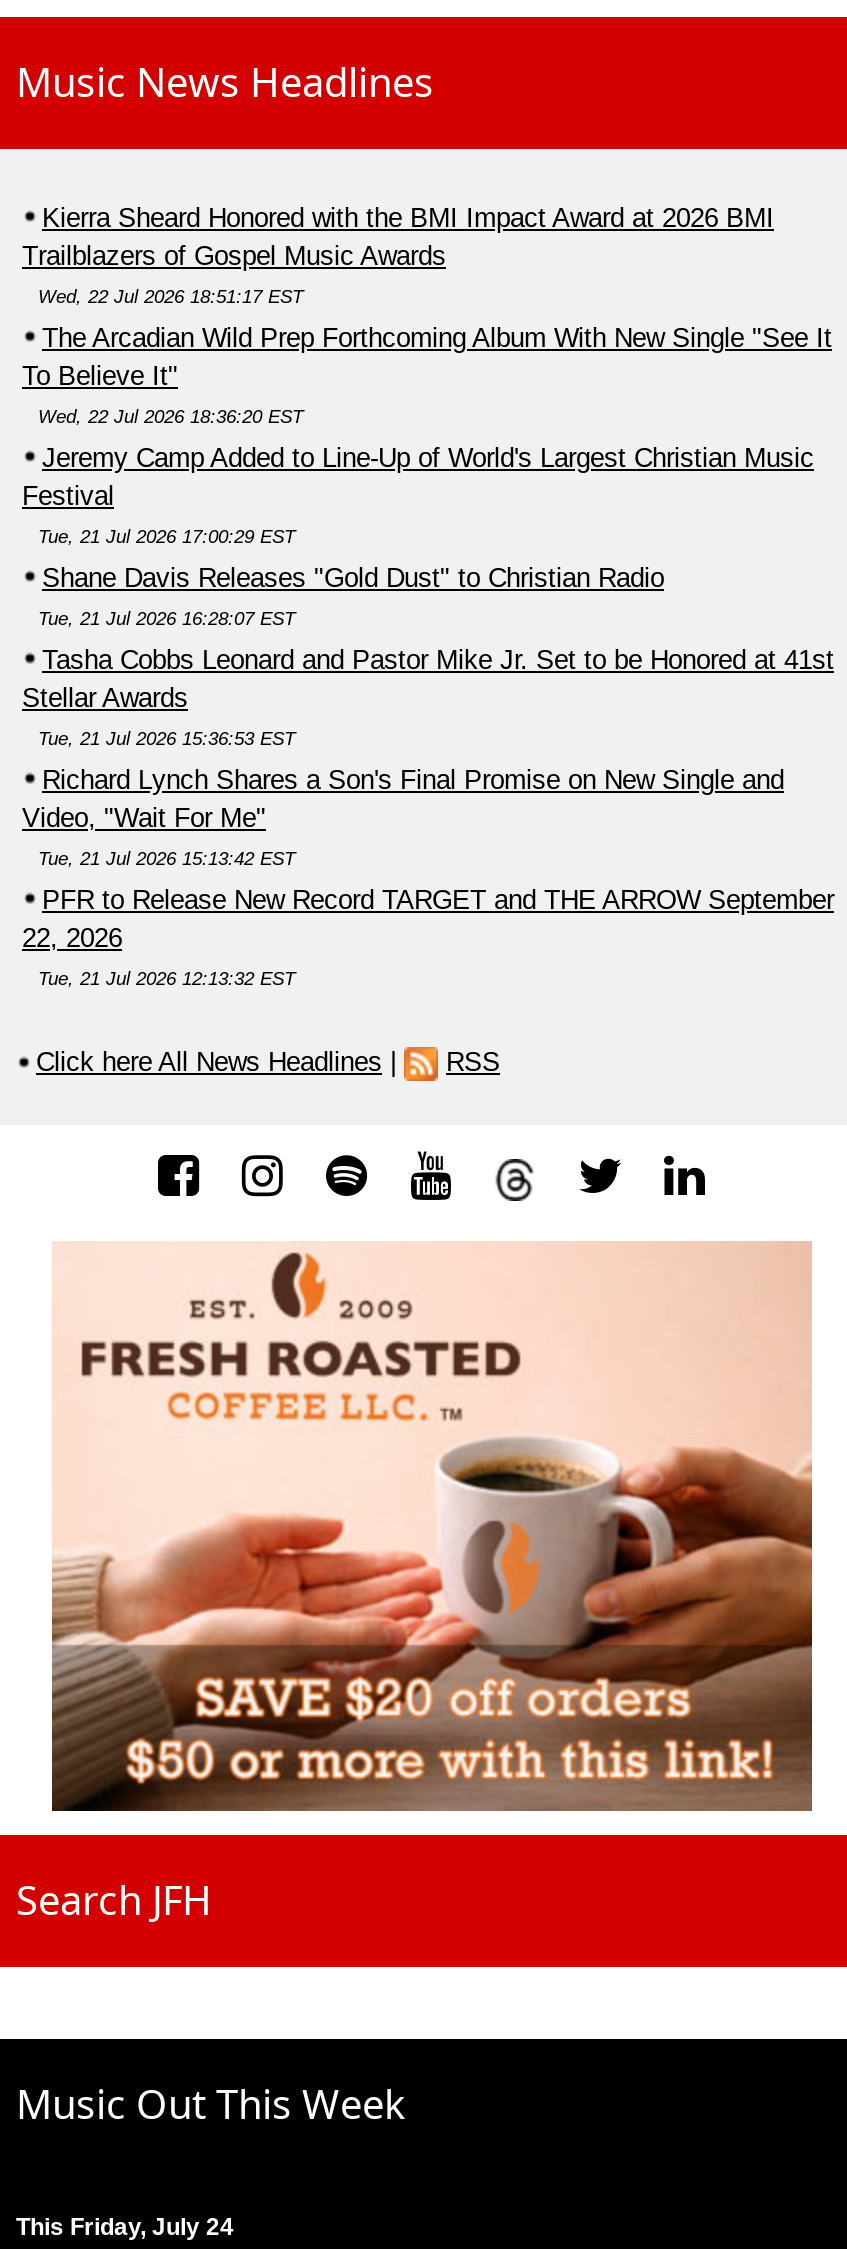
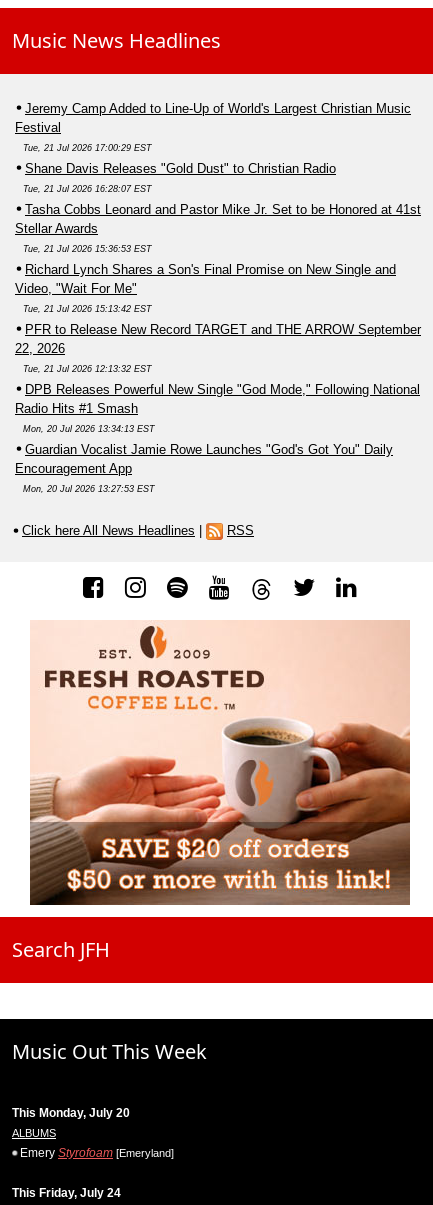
[22,202,832,426] Kierra Sheard Honored with the BMI Impact Award at 2026 BMI | Trailblazers of Gospel Music Awards | Wed, 22 Jul 2026 18:51:17 EST | The Arcadian Wild Prep Forthcoming Album With New Single "See It | To Believe It" | Wed, 22 Jul 2026 18:36:20 EST -> none
moved [22,442,834,988] -> [15,101,421,374]: Jeremy Camp Added to Line-Up of World's Largest Christian Music | Festival | Tue, 21 Jul 2026 17:00:29 EST | ... | 22, 2026 | Tue, 21 Jul 2026 12:13:32 EST
none -> [15,382,420,494] DPB Releases Powerful New Single "God Mode," Following National | Radio Hits #1 Smash | Mon, 20 Jul 2026 13:34:13 EST | Guardian Vocalist Jamie Rowe Launches "God's Got You" Daily | Encouragement App | Mon, 20 Jul 2026 13:27:53 EST
none -> [12,1106,174,1160] This Monday, July 20 | ALBUMS | Emery Styrofoam [Emeryland]

